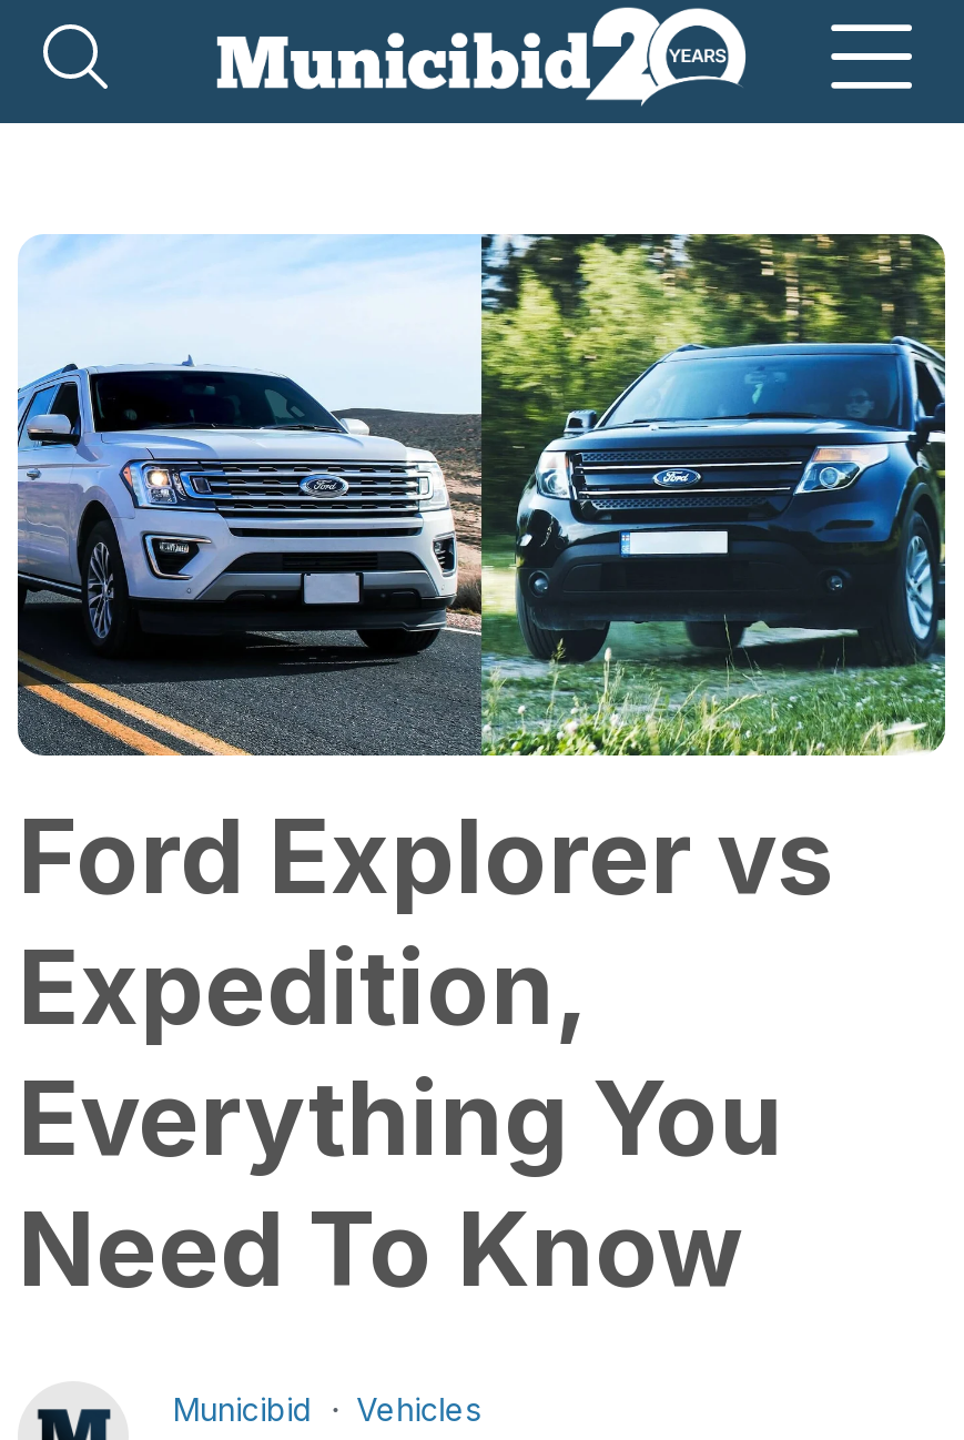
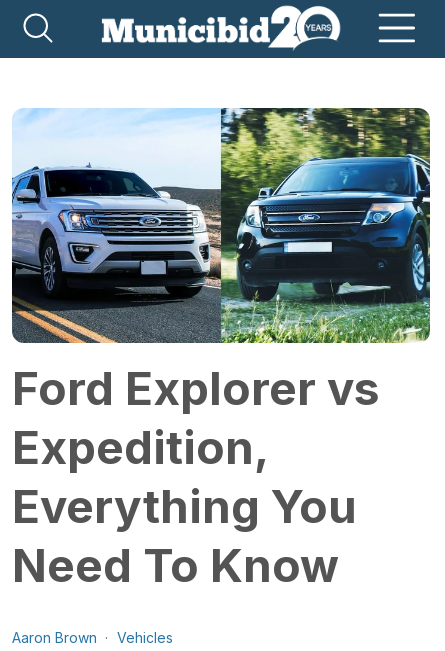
[173,1390,313,1428] Municibid -> [12,629,97,646] Aaron Brown

